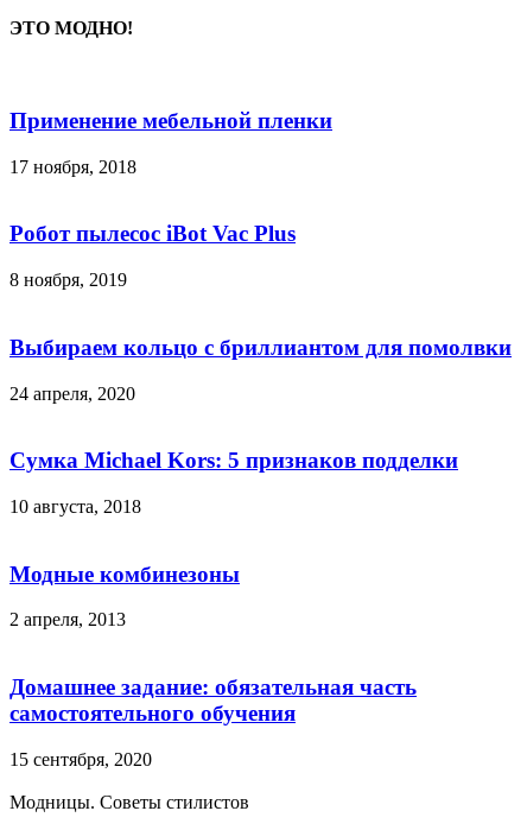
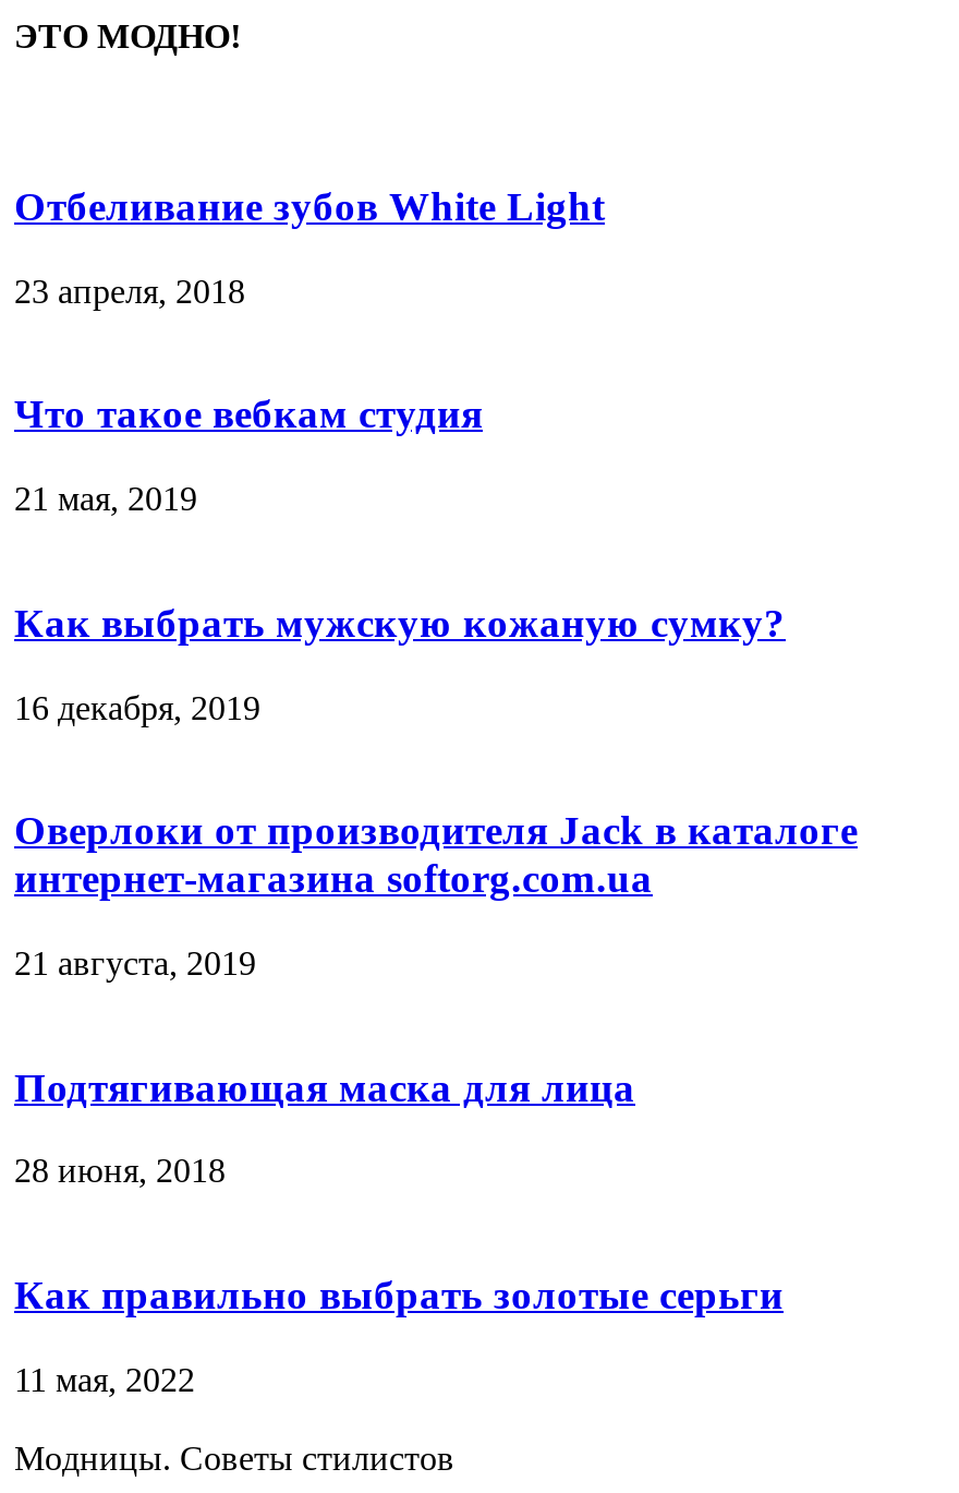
[9,108,332,133] Применение мебельной пленки -> [14,183,605,229] Отбеливание зубов White Light
[9,156,136,176] 17 ноября, 2018 -> [14,272,245,309] 23 апреля, 2018
[9,221,296,246] Робот пылесос iBot Vac Plus -> [14,391,483,437] Что такое вебкам студия
[9,270,127,290] 8 ноября, 2019 -> [14,480,197,517] 21 мая, 2019
[9,335,512,360] Выбираем кольцо с бриллиантом для помолвки -> [14,599,786,645] Как выбрать мужскую кожаную сумку?
[9,383,135,403] 24 апреля, 2020 -> [14,688,260,725] 16 декабря, 2019
[9,448,458,473] Сумка Michael Kors: 5 признаков подделки -> [14,807,858,901] Оверлоки от производителя Jack в каталоге | интернет-магазина softorg.com.ua
[9,496,141,516] 10 августа, 2018 -> [14,944,256,981] 21 августа, 2019
[9,561,240,586] Модные комбинезоны -> [14,1064,635,1110] Подтягивающая маска для лица
[9,610,126,630] 2 апреля, 2013 -> [14,1153,226,1190] 28 июня, 2018
[9,675,417,726] Домашнее задание: обязательная часть | самостоятельного обучения -> [14,1272,784,1318] Как правильно выбрать золотые серьги
[9,749,152,769] 15 сентября, 2020 -> [14,1361,195,1398] 11 мая, 2022

